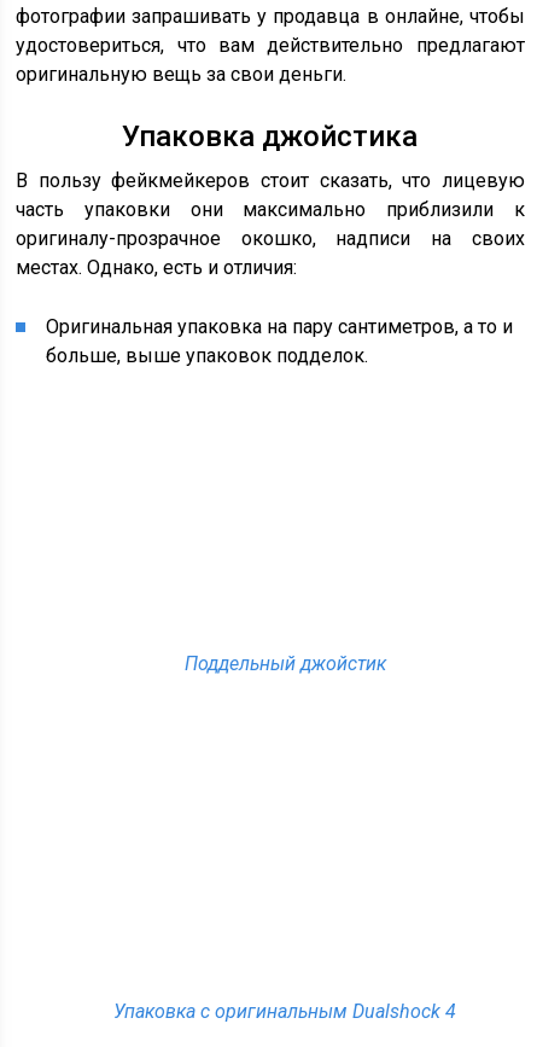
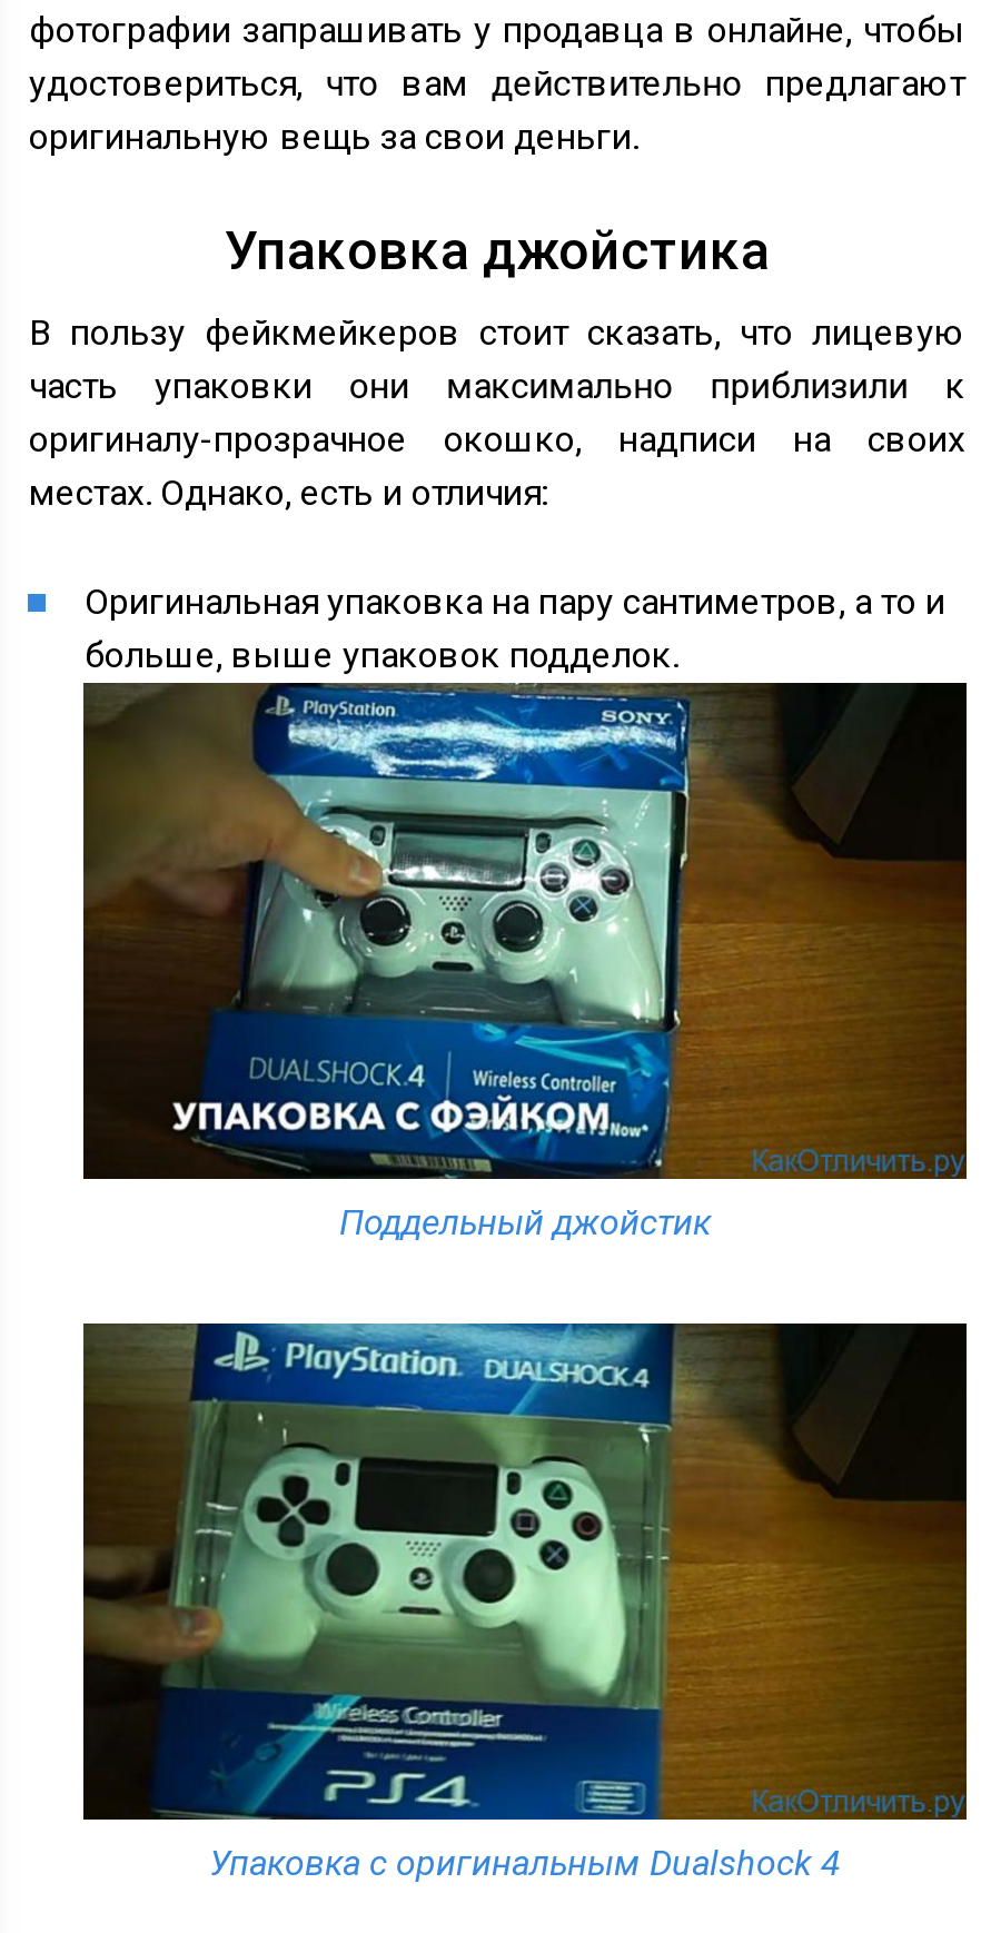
none -> [81,681,969,1181] [image]
none -> [81,1321,969,1822] [image]

